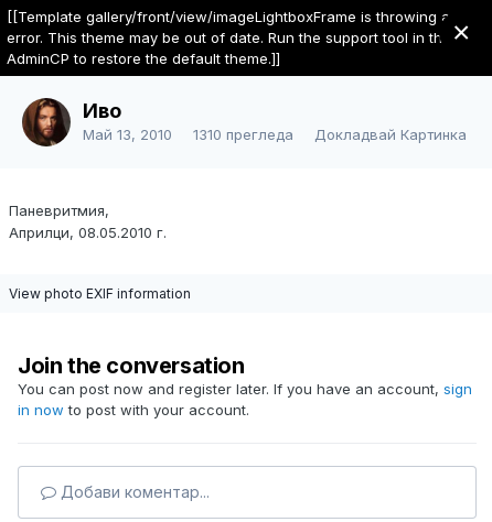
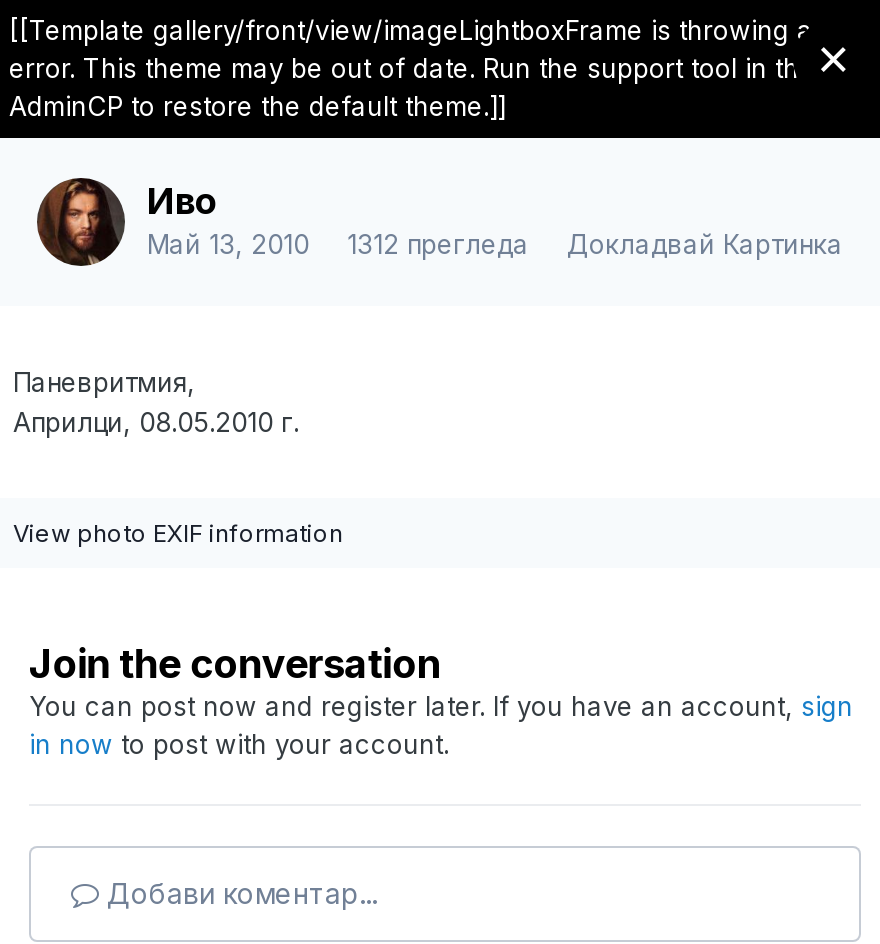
[83,126,467,143] Май 13, 2010 1310 прегледа Докладвай Картинка -> [147,228,843,260] Май 13, 2010 1312 прегледа Докладвай Картинка

